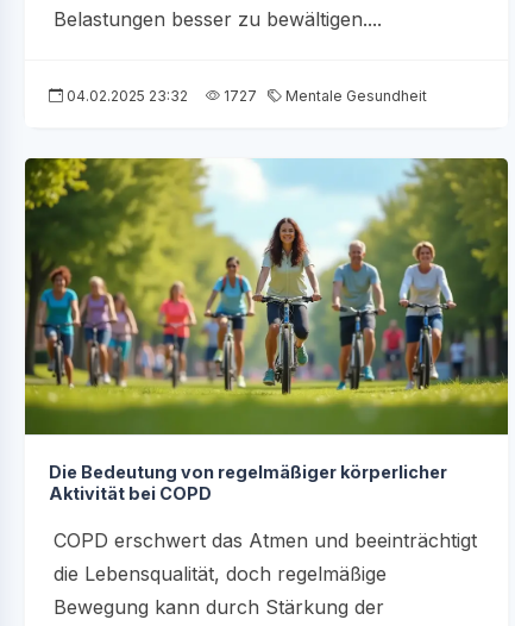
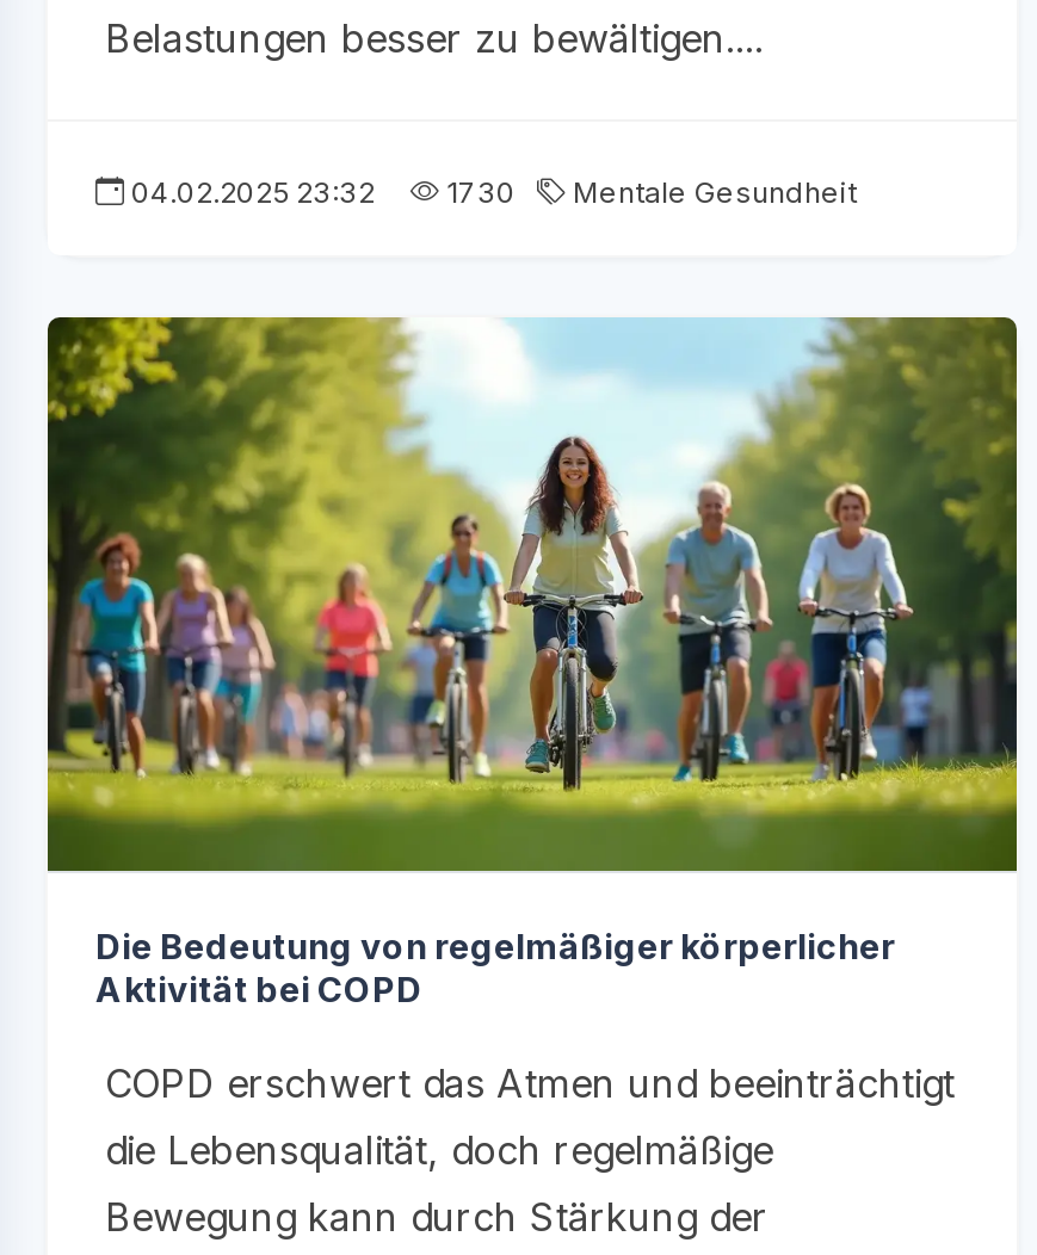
[63,87,427,105] 04.02.2025 23:32 1727 Mentale Gesundheit -> [124,174,857,210] 04.02.2025 23:32 1730 Mentale Gesundheit

